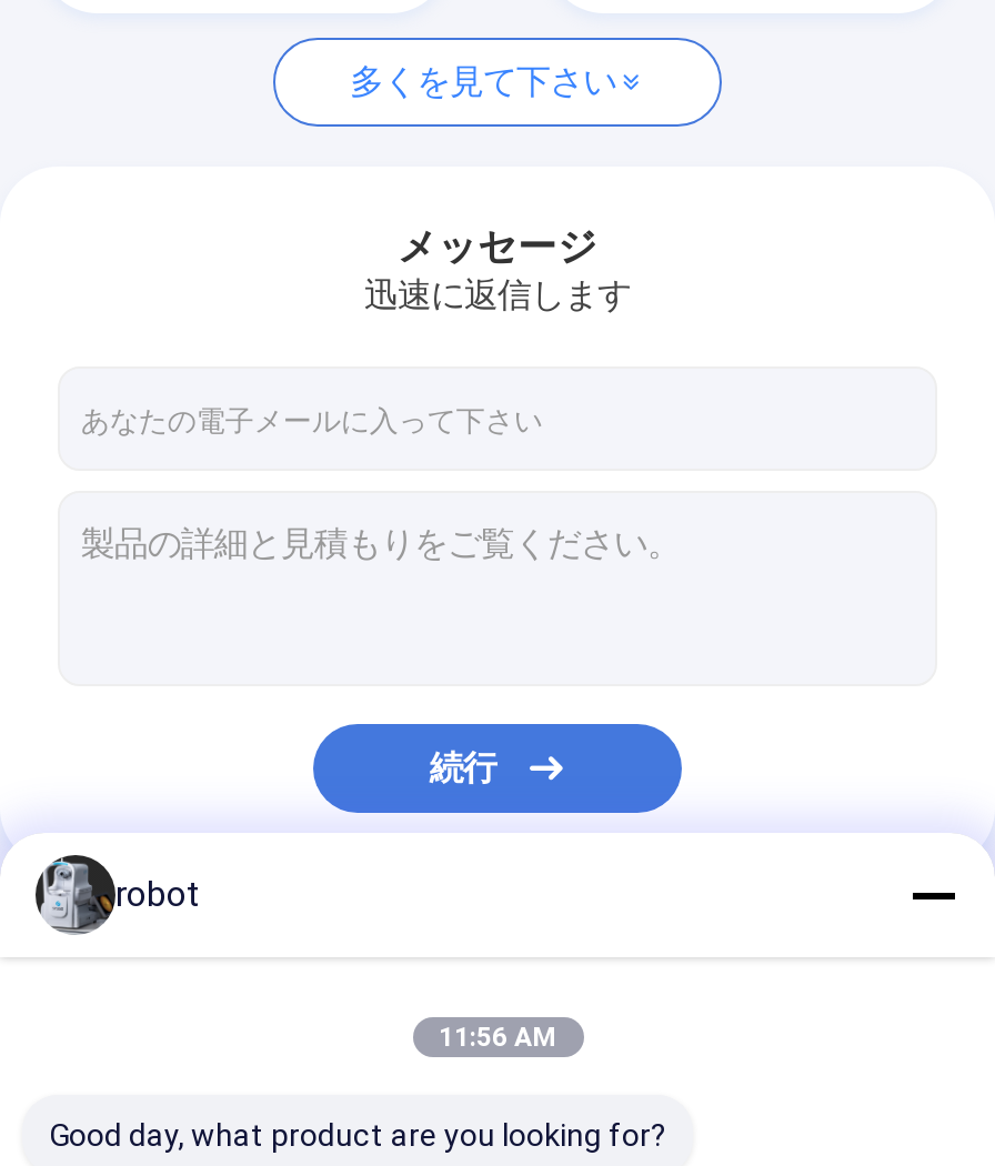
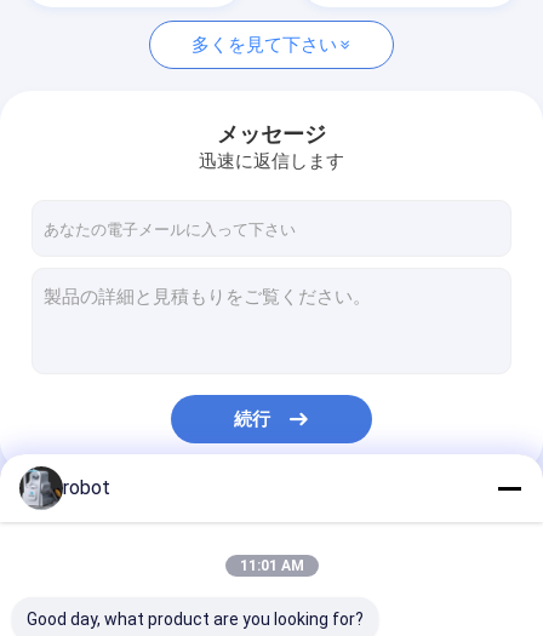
[439,1022,556,1053] 11:56 AM -> [239,557,304,574] 11:01 AM

